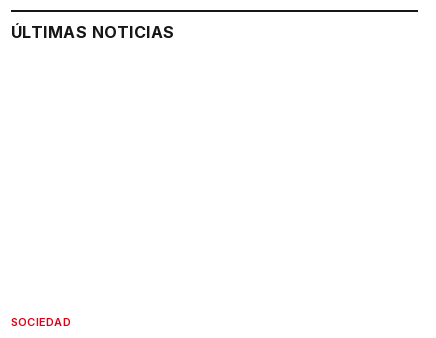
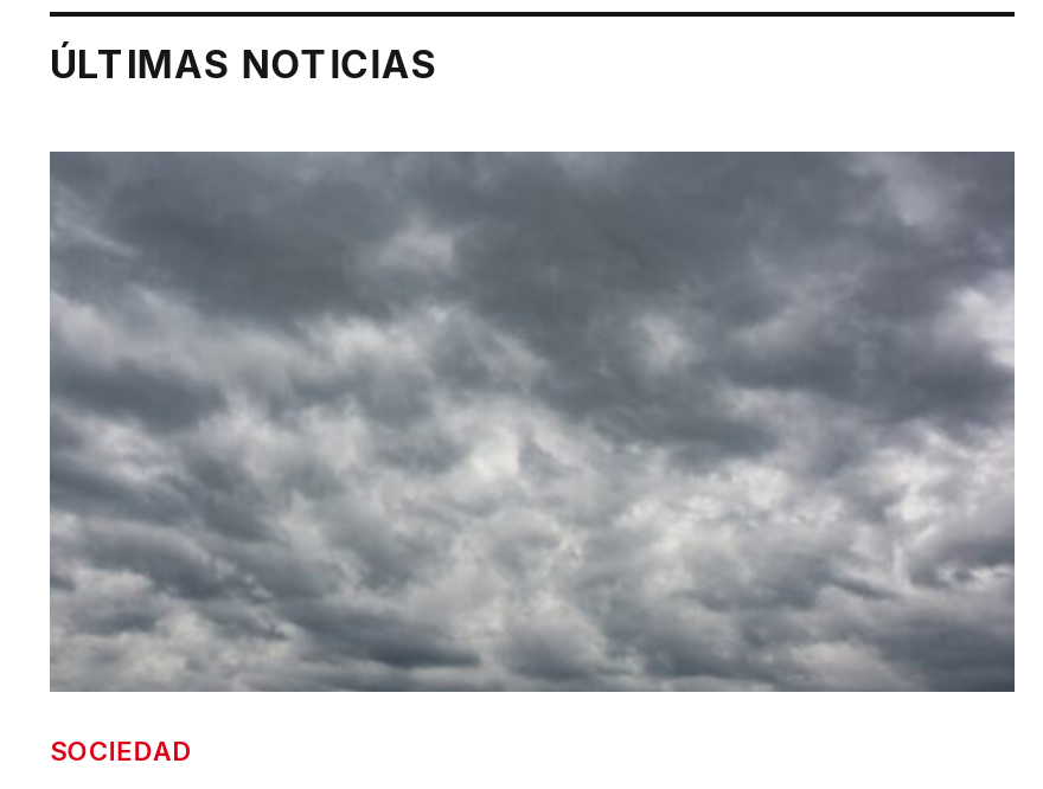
none -> [47,149,1017,694] [image]

